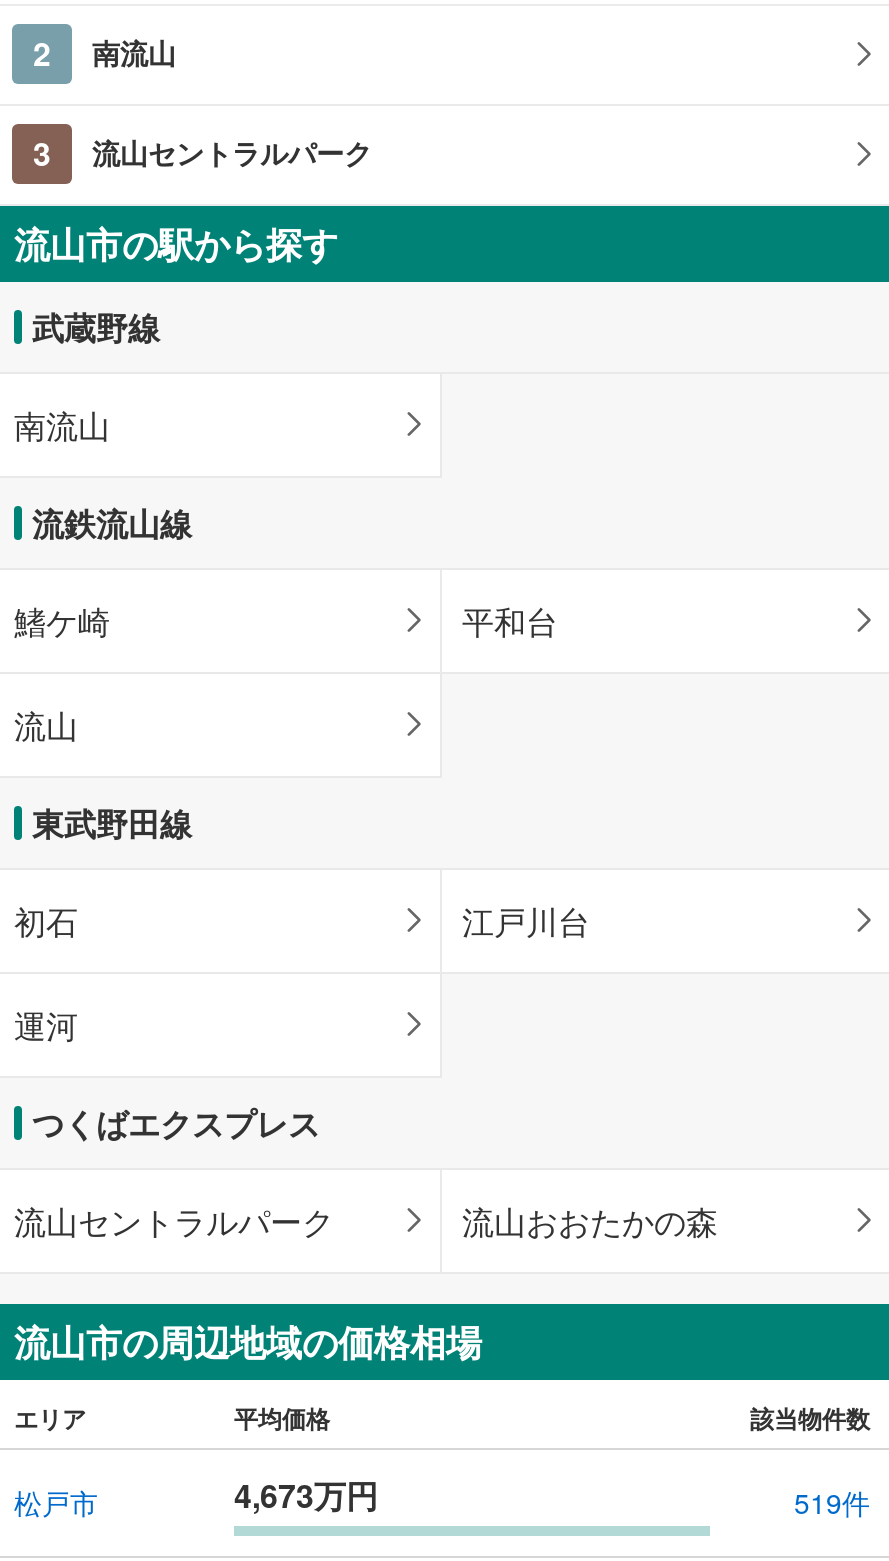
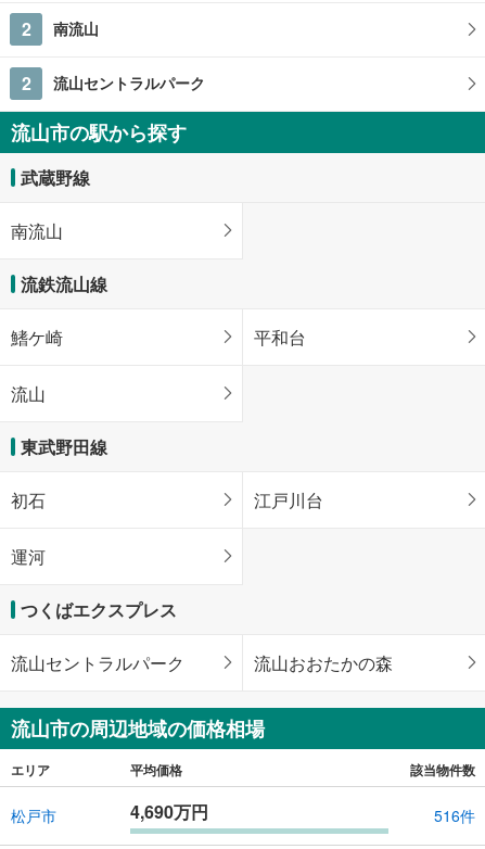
[33,130,372,176] 3 流山セントラルパーク -> [21,70,205,95] 2 流山セントラルパーク
[234,1472,378,1518] 4,673万円 -> [130,799,208,824] 4,690万円
[794,1483,870,1523] 519件 -> [434,805,475,827] 516件

